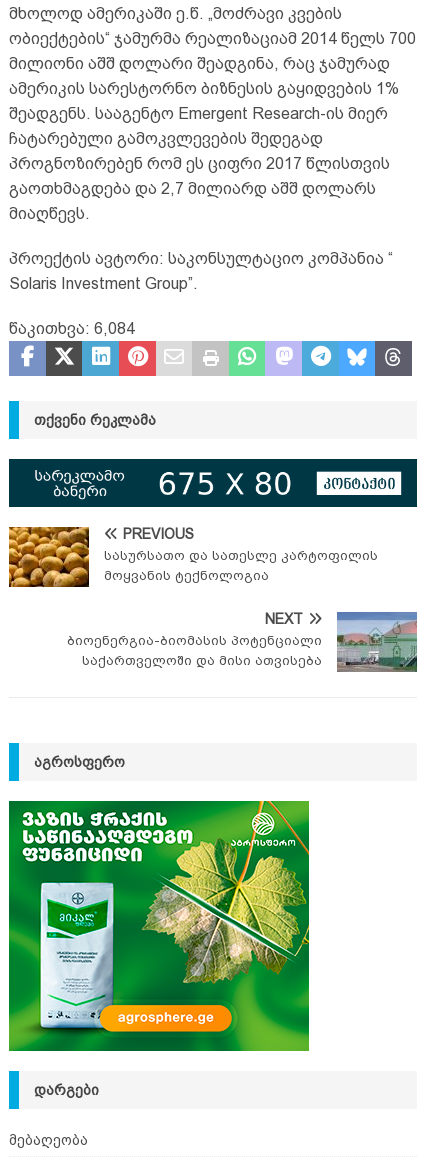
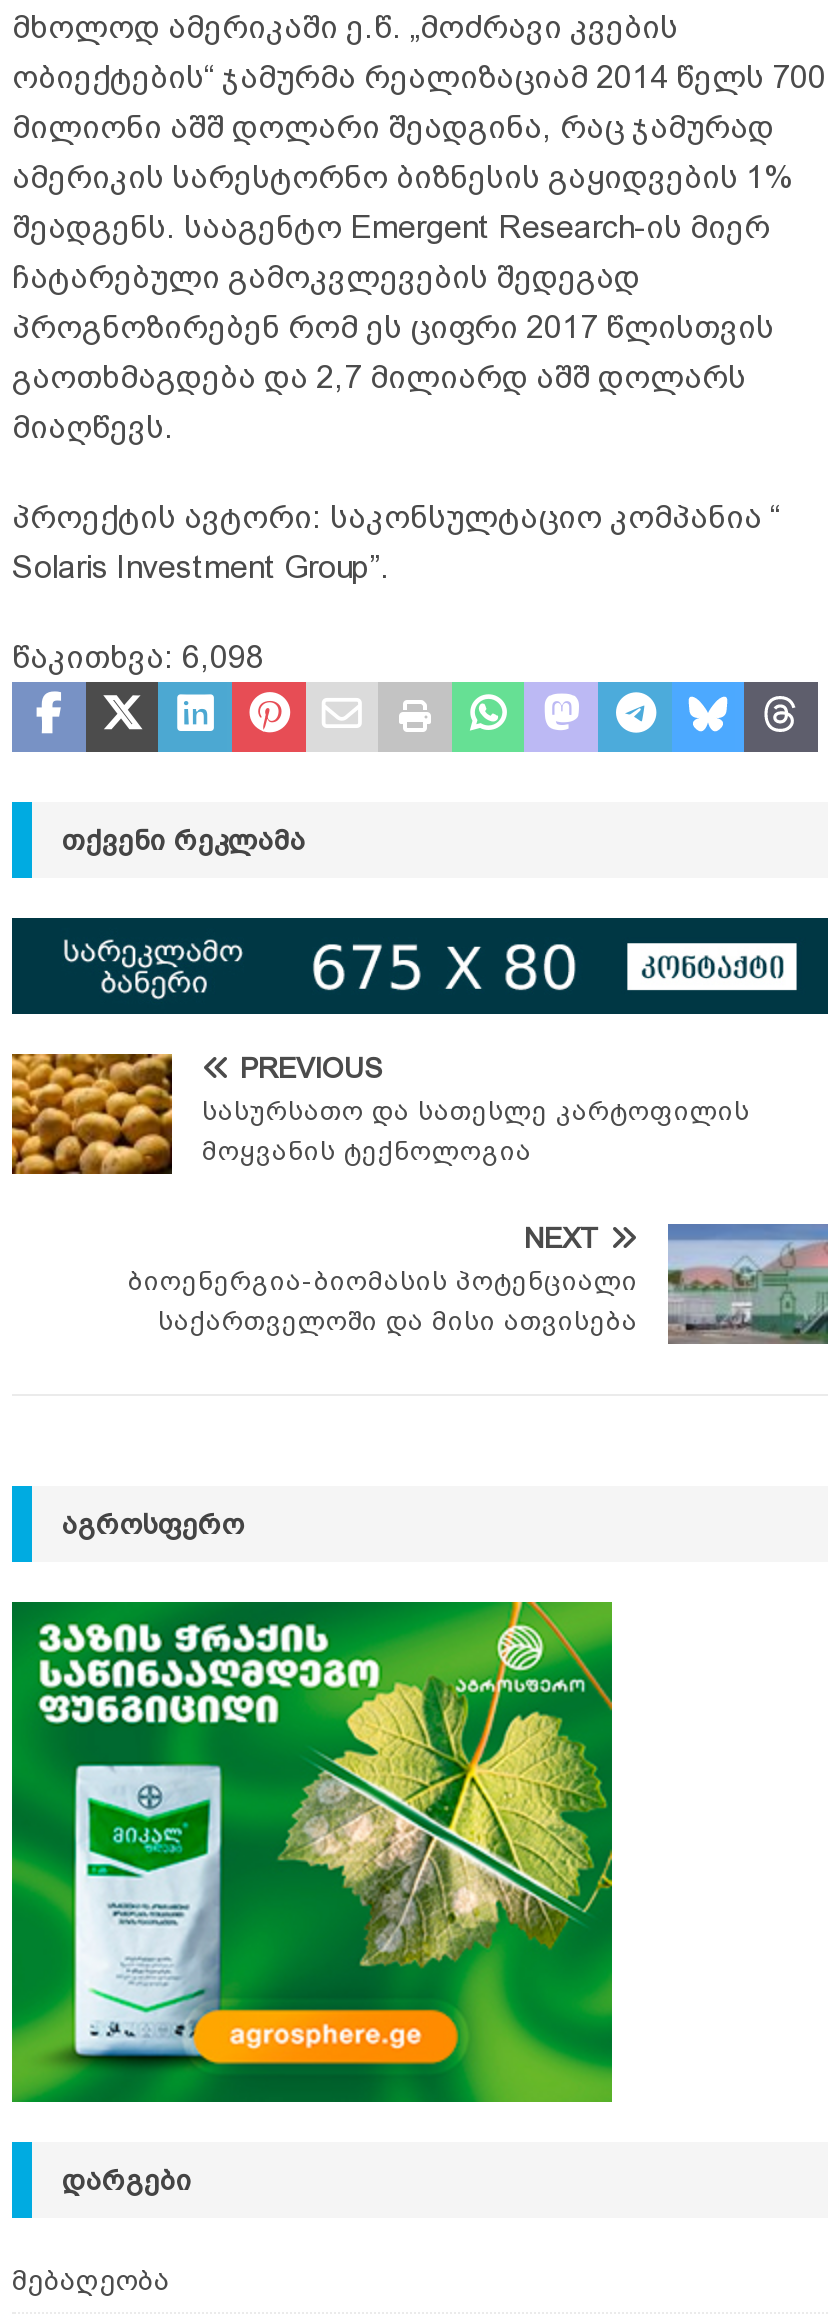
[9,320,135,337] წაკითხვა: 6,084 -> [12,639,264,673] წაკითხვა: 6,098

